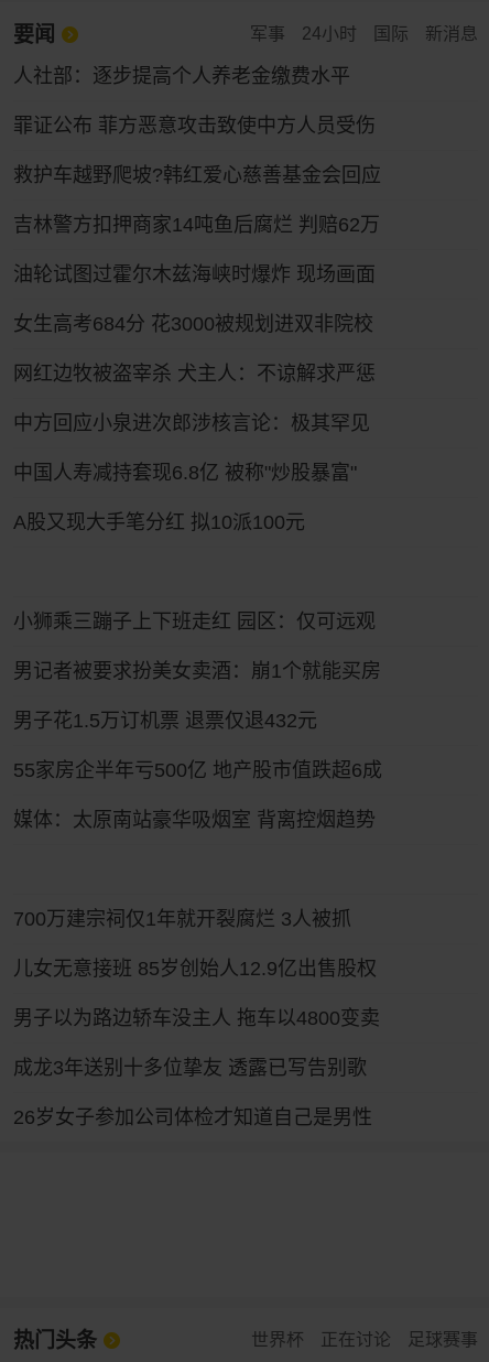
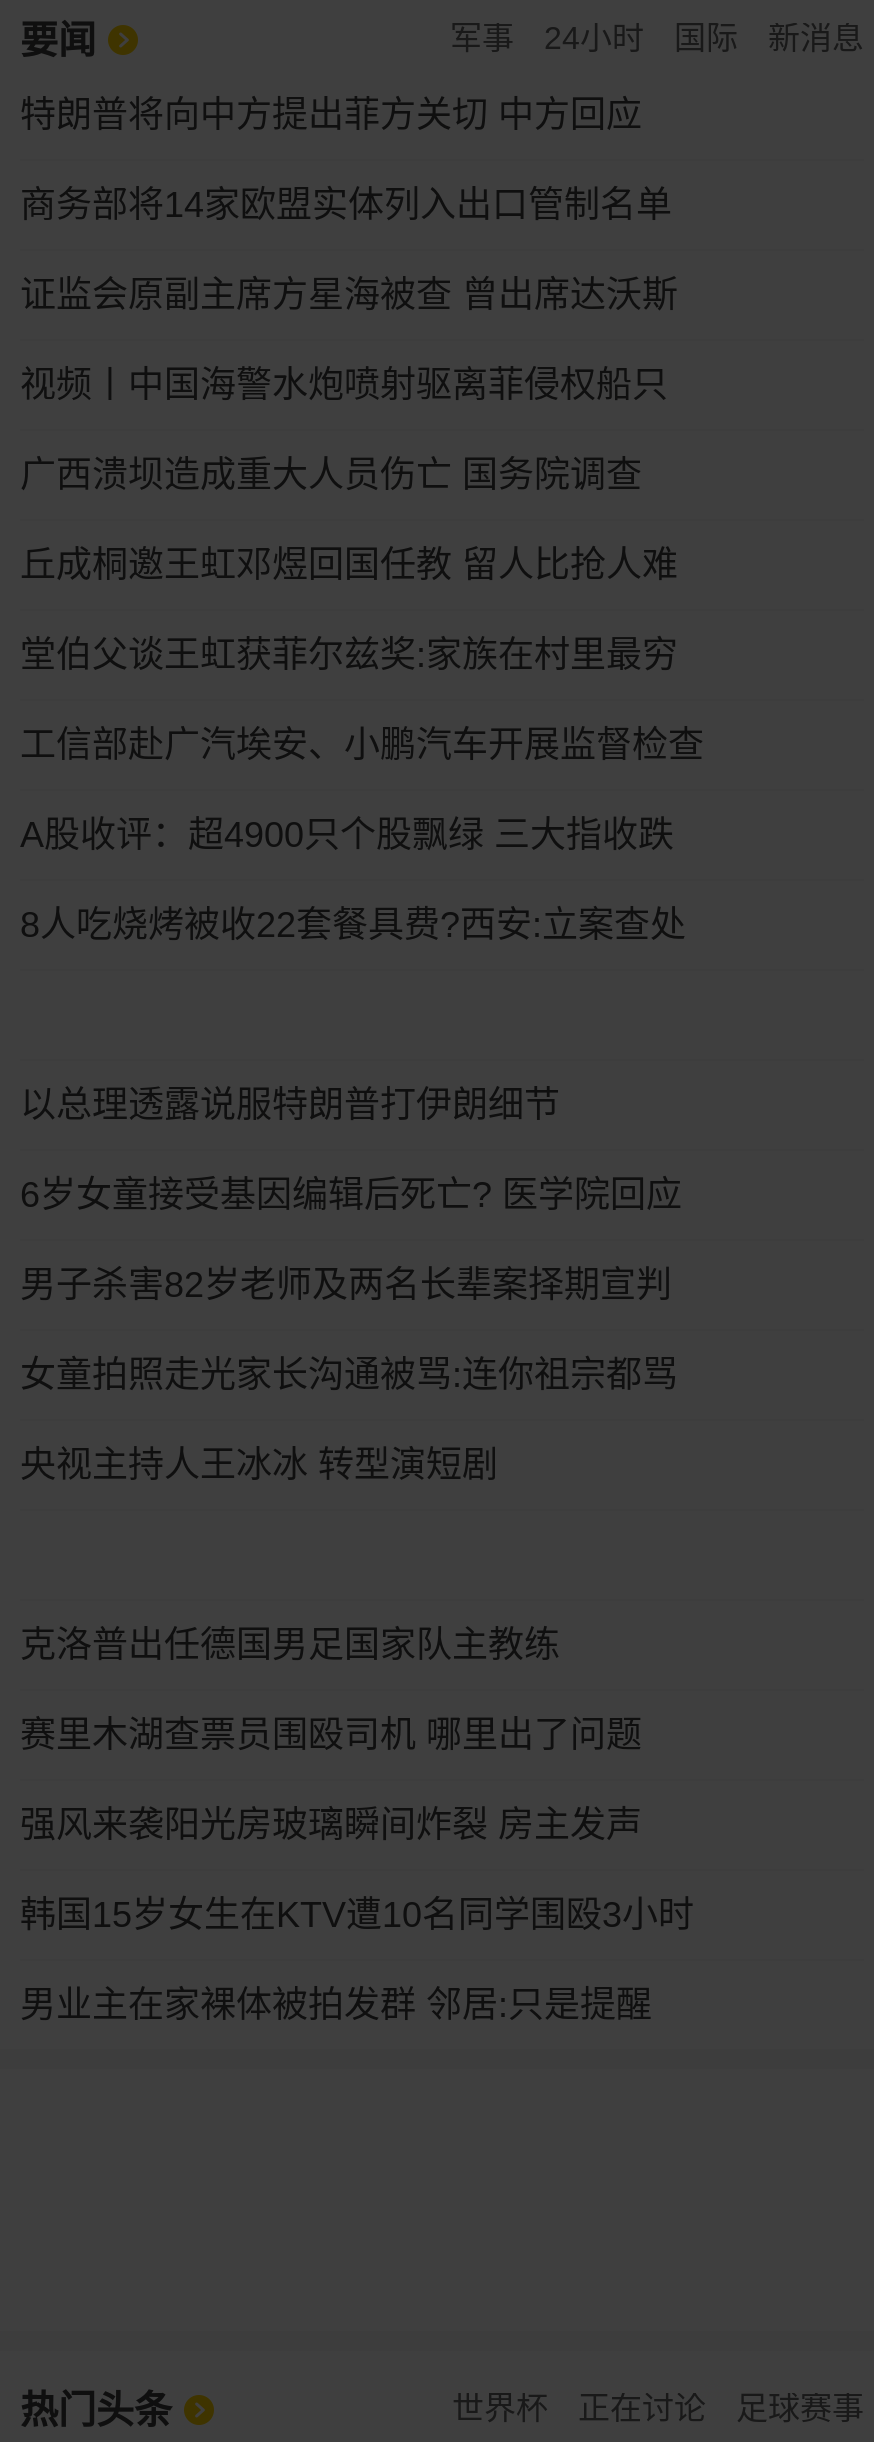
[13,65,350,87] 人社部：逐步提高个人养老金缴费水平 -> [20,95,642,135] 特朗普将向中方提出菲方关切 中方回应
[13,115,376,137] 罪证公布 菲方恶意攻击致使中方人员受伤 -> [20,185,672,225] 商务部将14家欧盟实体列入出口管制名单
[13,164,381,186] 救护车越野爬坡?韩红爱心慈善基金会回应 -> [20,275,678,315] 证监会原副主席方星海被查 曾出席达沃斯
[13,214,380,236] 吉林警方扣押商家14吨鱼后腐烂 判赔62万 -> [20,365,668,405] 视频丨中国海警水炮喷射驱离菲侵权船只
[13,263,376,285] 油轮试图过霍尔木兹海峡时爆炸 现场画面 -> [20,455,642,495] 广西溃坝造成重大人员伤亡 国务院调查
[13,313,373,335] 女生高考684分 花3000被规划进双非院校 -> [20,545,678,585] 丘成桐邀王虹邓煜回国任教 留人比抢人难
[13,363,376,385] 网红边牧被盗宰杀 犬主人：不谅解求严惩 -> [20,635,678,675] 堂伯父谈王虹获菲尔兹奖:家族在村里最穷
[13,412,370,434] 中方回应小泉进次郎涉核言论：极其罕见 -> [20,725,704,765] 工信部赴广汽埃安、小鹏汽车开展监督检查
[13,462,357,484] 中国人寿减持套现6.8亿 被称"炒股暴富" -> [20,815,674,855] A股收评：超4900只个股飘绿 三大指收跌
[13,511,305,533] A股又现大手笔分红 拟10派100元 -> [20,905,686,945] 8人吃烧烤被收22套餐具费?西安:立案查处
[13,610,376,633] 小狮乘三蹦子上下班走红 园区：仅可远观 -> [20,1085,560,1125] 以总理透露说服特朗普打伊朗细节
[13,660,381,682] 男记者被要求扮美女卖酒：崩1个就能买房 -> [20,1175,682,1215] 6岁女童接受基因编辑后死亡? 医学院回应
[13,710,317,732] 男子花1.5万订机票 退票仅退432元 -> [20,1265,672,1305] 男子杀害82岁老师及两名长辈案择期宣判
[13,759,382,781] 55家房企半年亏500亿 地产股市值跌超6成 -> [20,1355,678,1395] 女童拍照走光家长沟通被骂:连你祖宗都骂
[13,809,376,831] 媒体：太原南站豪华吸烟室 背离控烟趋势 -> [20,1445,498,1485] 央视主持人王冰冰 转型演短剧
[13,908,351,930] 700万建宗祠仅1年就开裂腐烂 3人被抓 -> [20,1625,560,1665] 克洛普出任德国男足国家队主教练
[13,958,377,980] 儿女无意接班 85岁创始人12.9亿出售股权 -> [20,1715,642,1755] 赛里木湖查票员围殴司机 哪里出了问题
[13,1007,380,1029] 男子以为路边轿车没主人 拖车以4800变卖 -> [20,1805,642,1845] 强风来袭阳光房玻璃瞬间炸裂 房主发声
[13,1057,367,1079] 成龙3年送别十多位挚友 透露已写告别歌 -> [20,1895,694,1935] 韩国15岁女生在KTV遭10名同学围殴3小时
[13,1106,372,1128] 26岁女子参加公司体检才知道自己是男性 -> [20,1985,652,2025] 男业主在家裸体被拍发群 邻居:只是提醒

